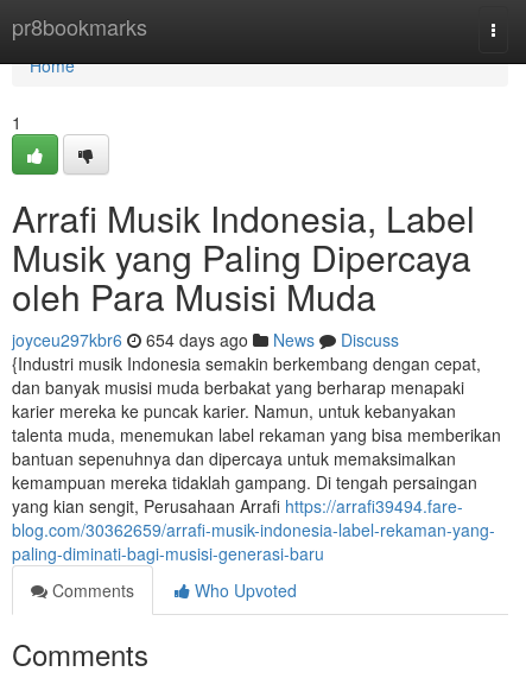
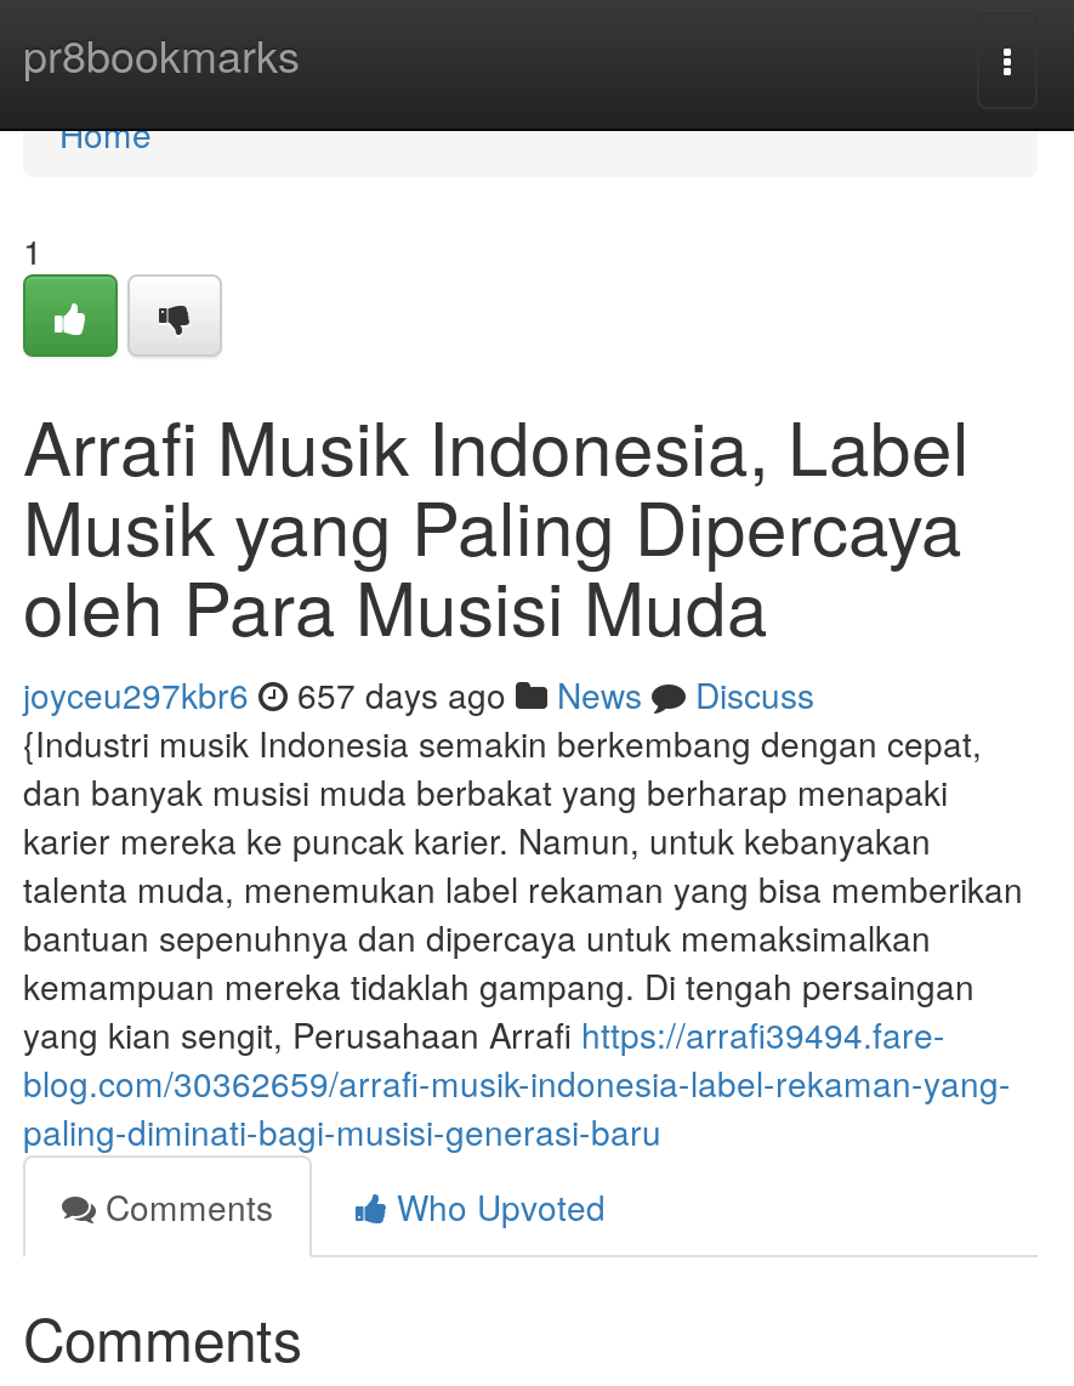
[12,328,399,351] joyceu297kbr6 654 days ago News Discuss -> [23,670,814,718] joyceu297kbr6 657 days ago News Discuss

